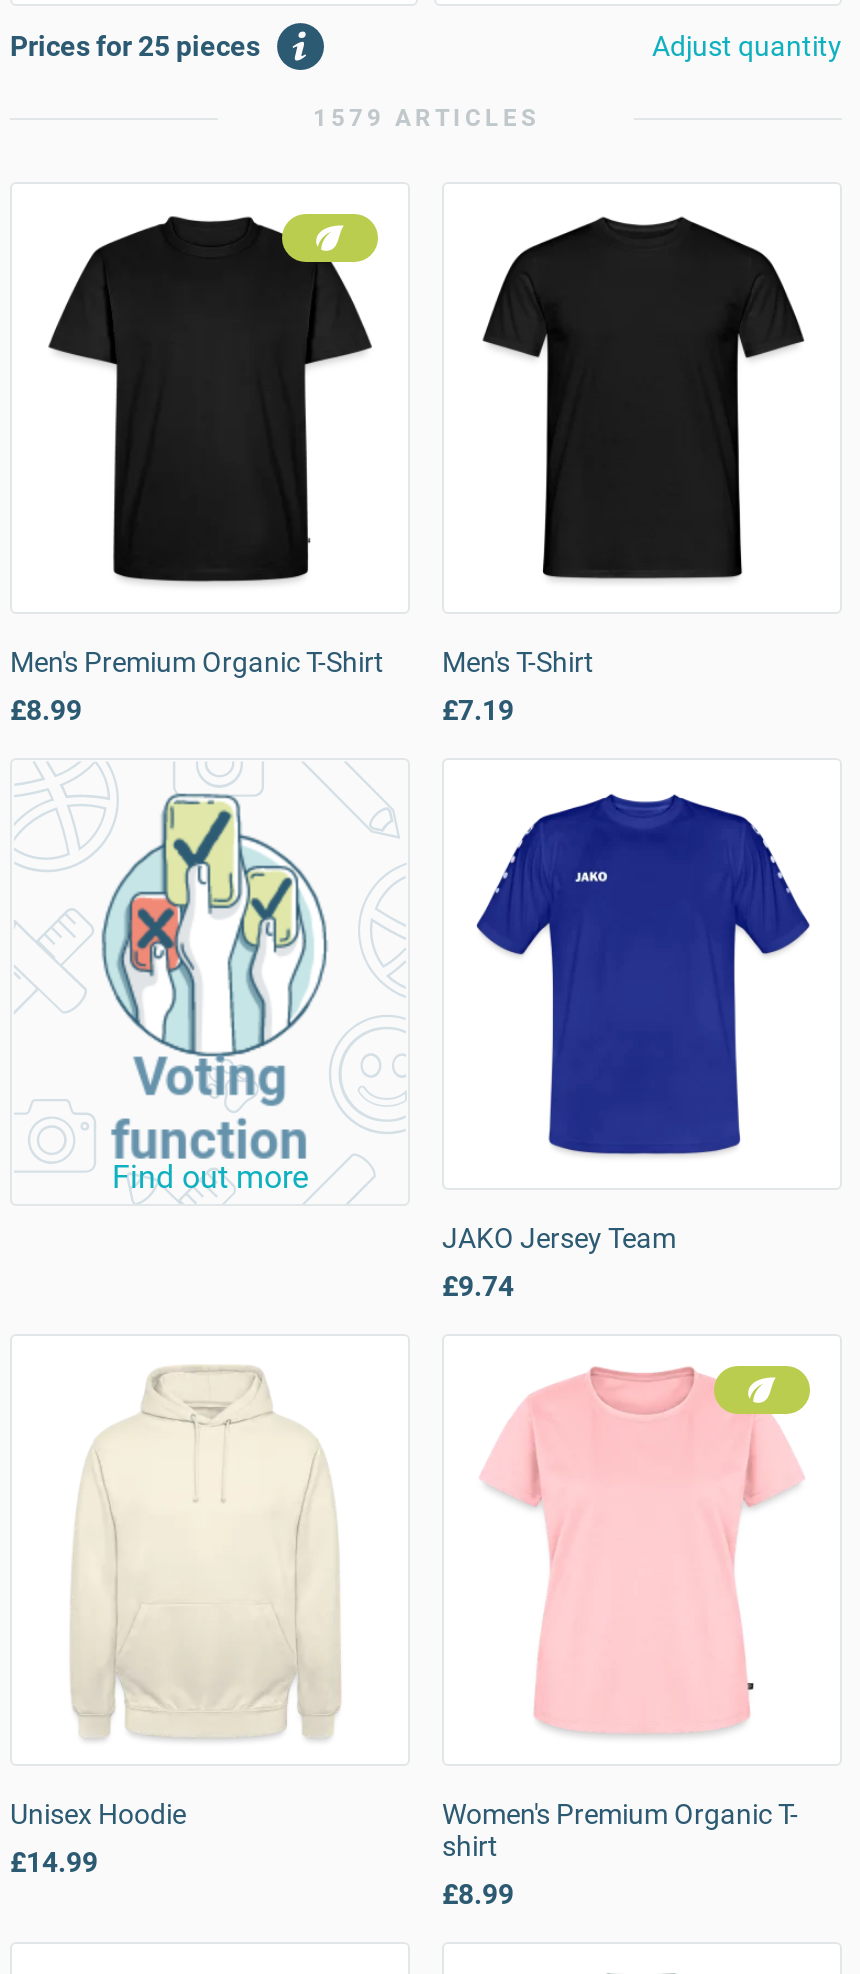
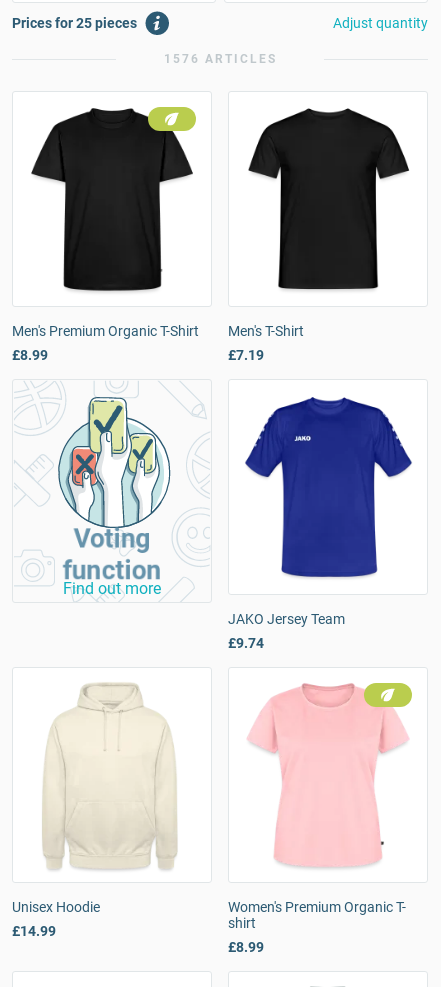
[313,104,539,132] 1579 ARTICLES -> [163,52,276,66] 1576 ARTICLES

